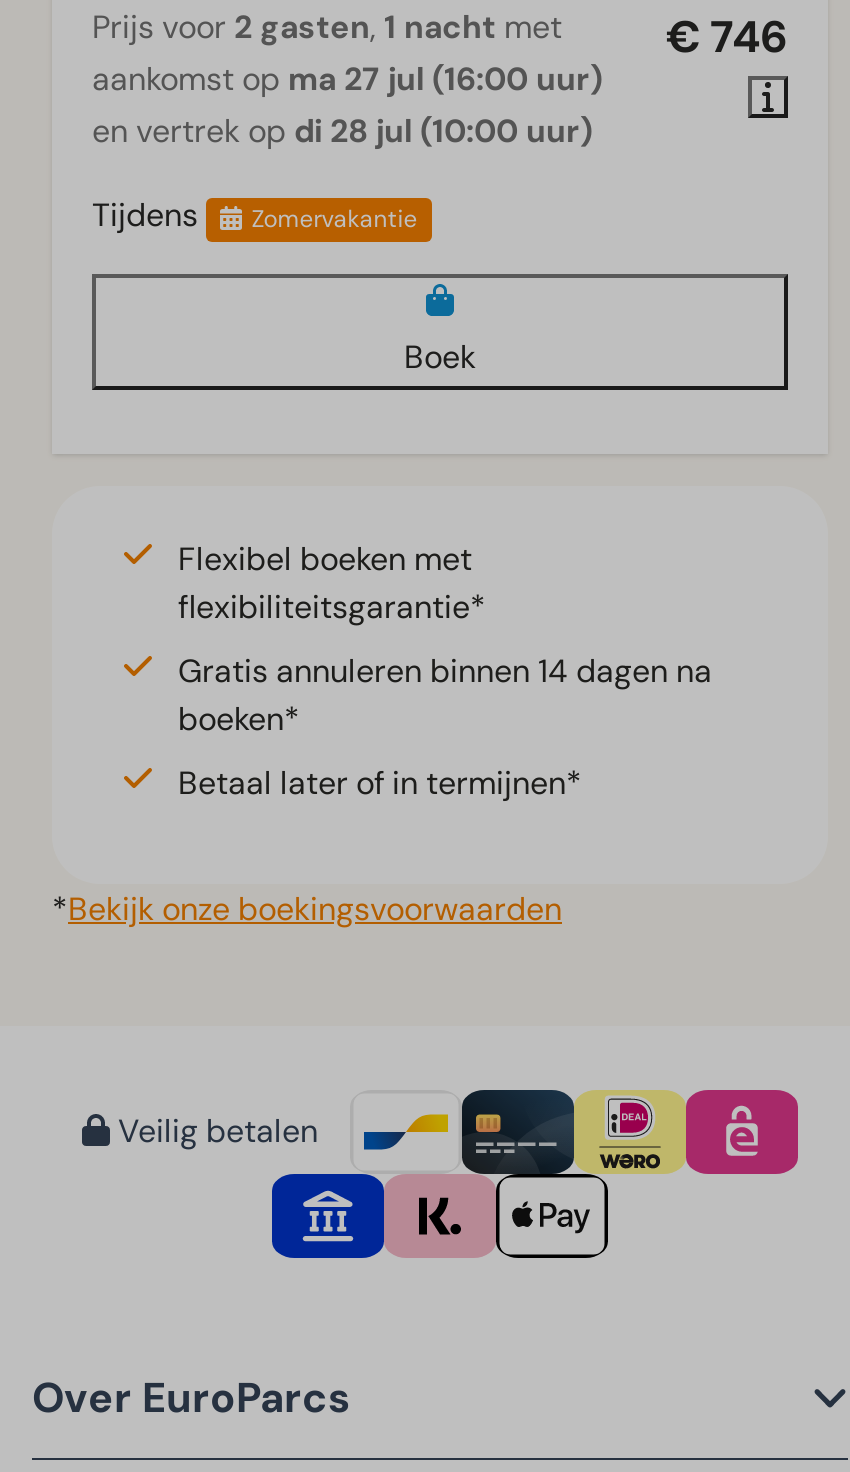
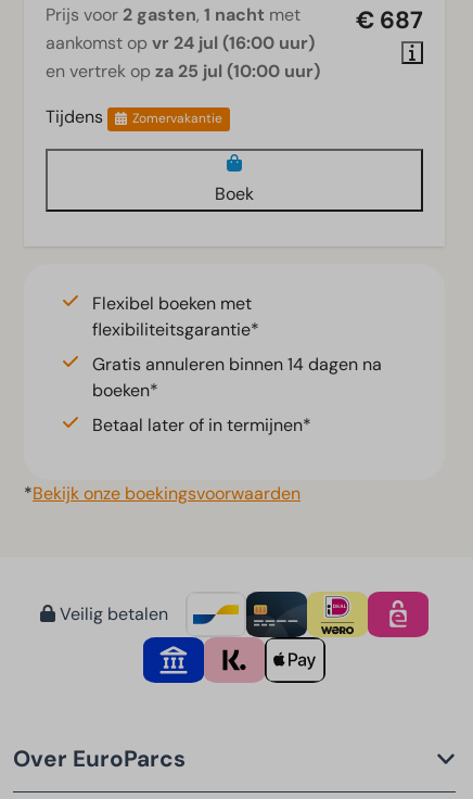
[666,8,788,66] € 746 -> [356,4,423,36] € 687
[92,58,602,100] aankomst op ma 27 jul (16:00 uur) -> [46,31,315,54] aankomst op vr 24 jul (16:00 uur)
[92,110,592,152] en vertrek op di 28 jul (10:00 uur) -> [46,60,320,83] en vertrek op za 25 jul (10:00 uur)

